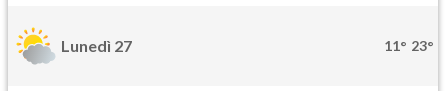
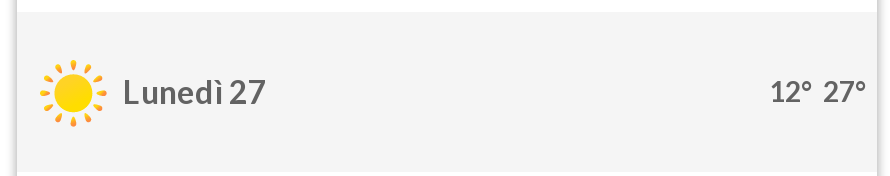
[15,26,56,65] [image] -> [33,54,111,128] [image]
[384,37,434,54] 11° 23° -> [769,75,869,109] 12° 27°

